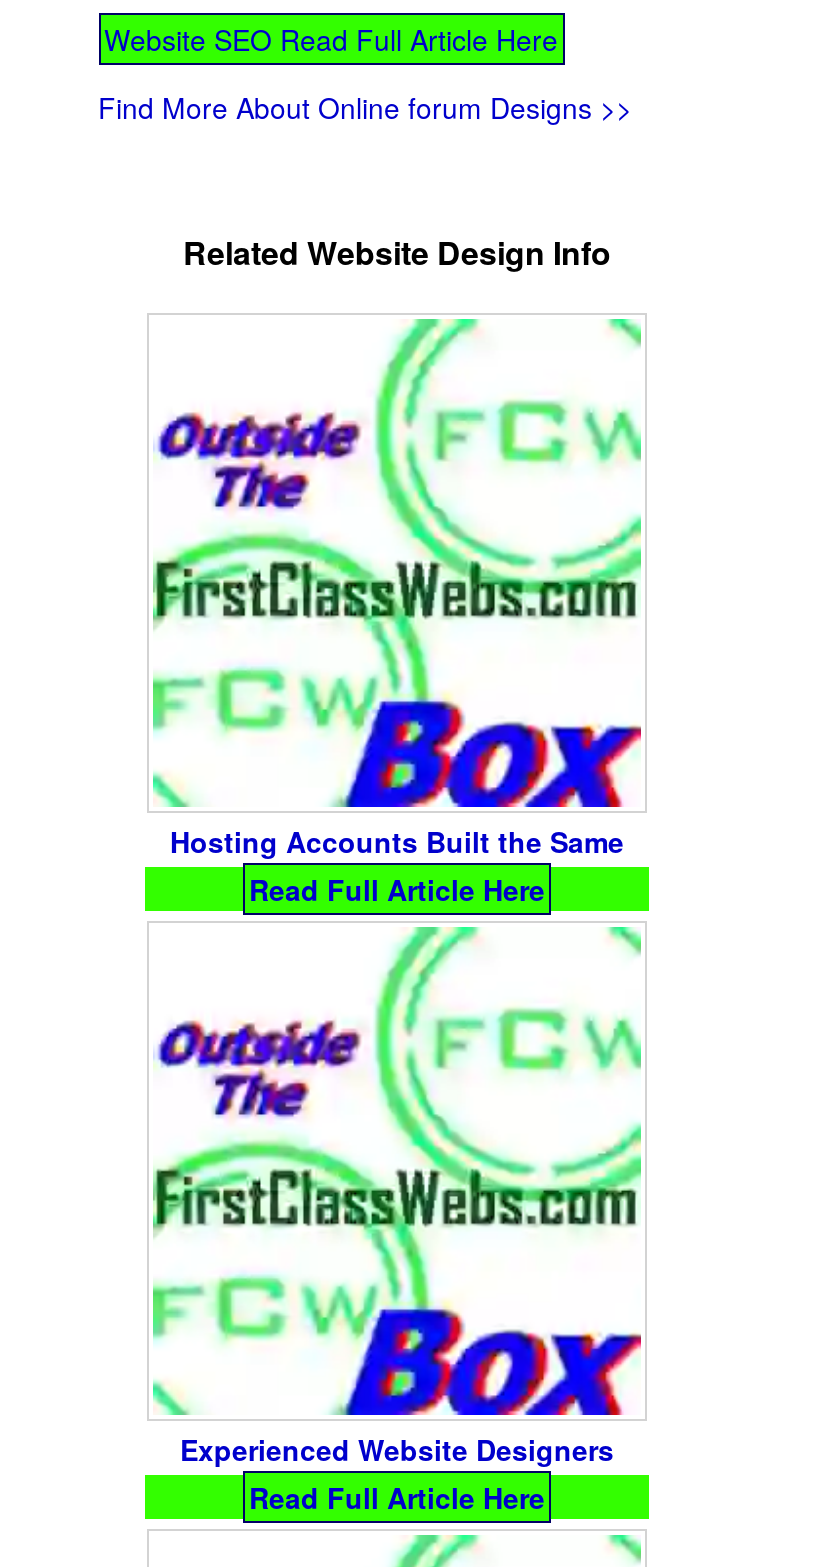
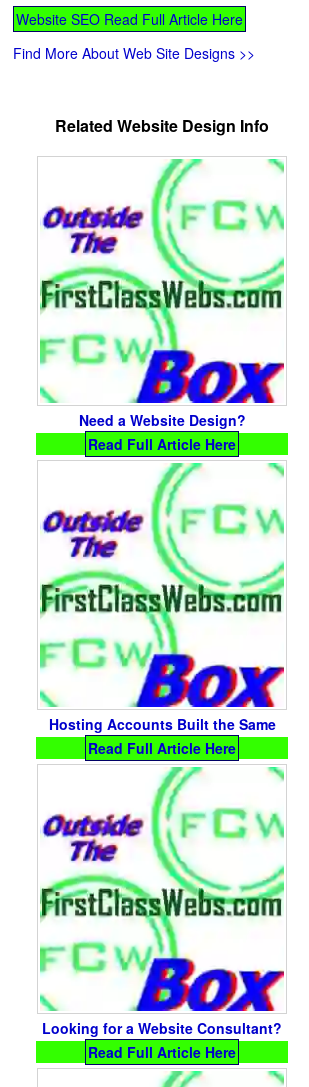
[98,87,632,127] Find More About Online forum Designs >> -> [12,43,254,63] Find More About Web Site Designs >>
none -> [78,410,245,454] Need a Website Design? | Read Full Article Here
[180,1429,614,1469] Experienced Website Designers -> [42,1018,282,1038] Looking for a Website Consultant?

